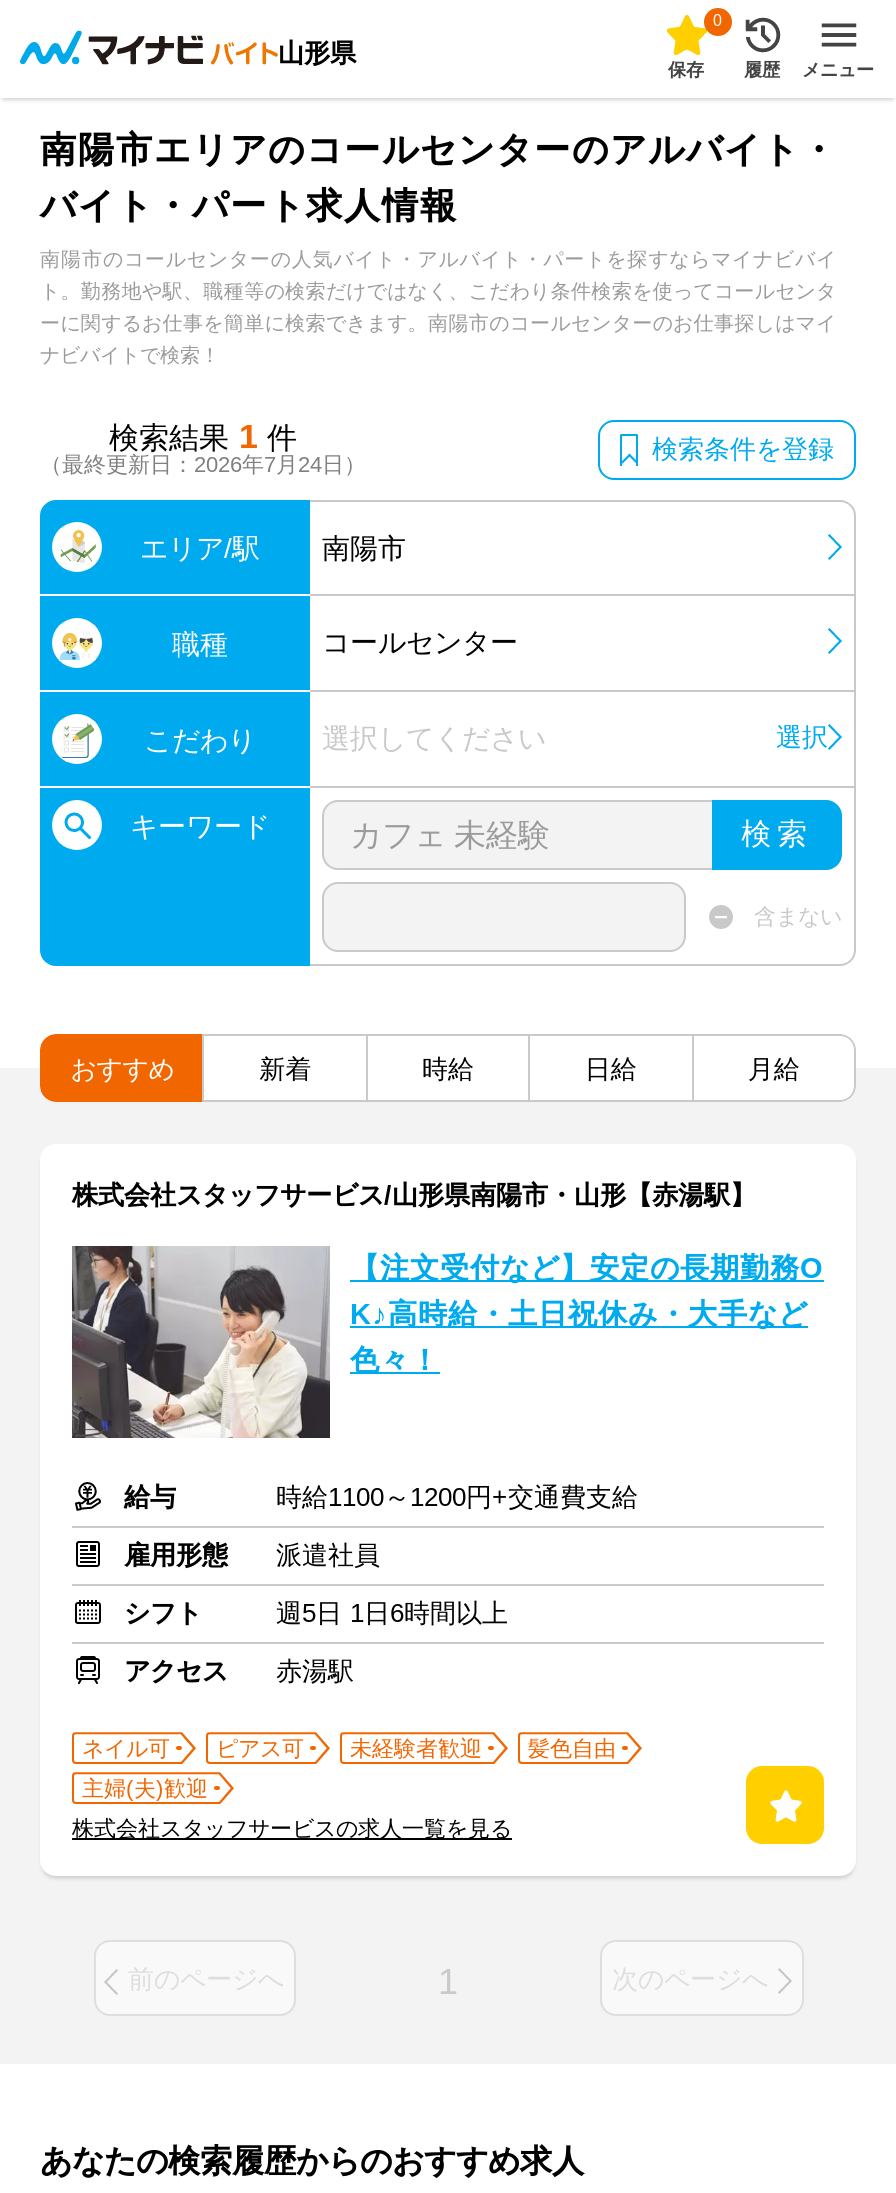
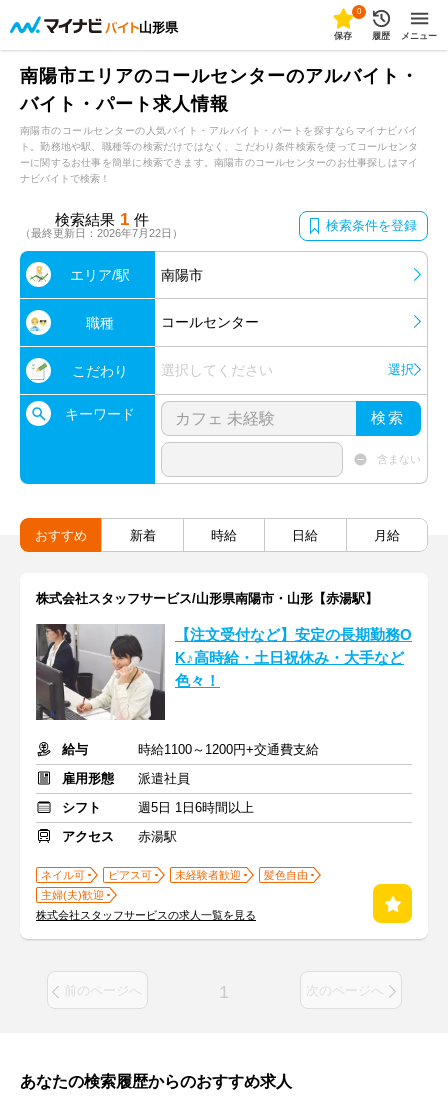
[40,452,366,476] （最終更新日：2026年7月24日） -> [20,227,183,239] （最終更新日：2026年7月22日）

